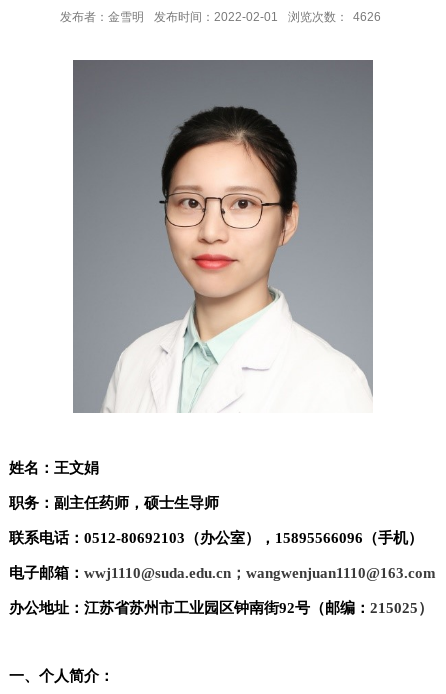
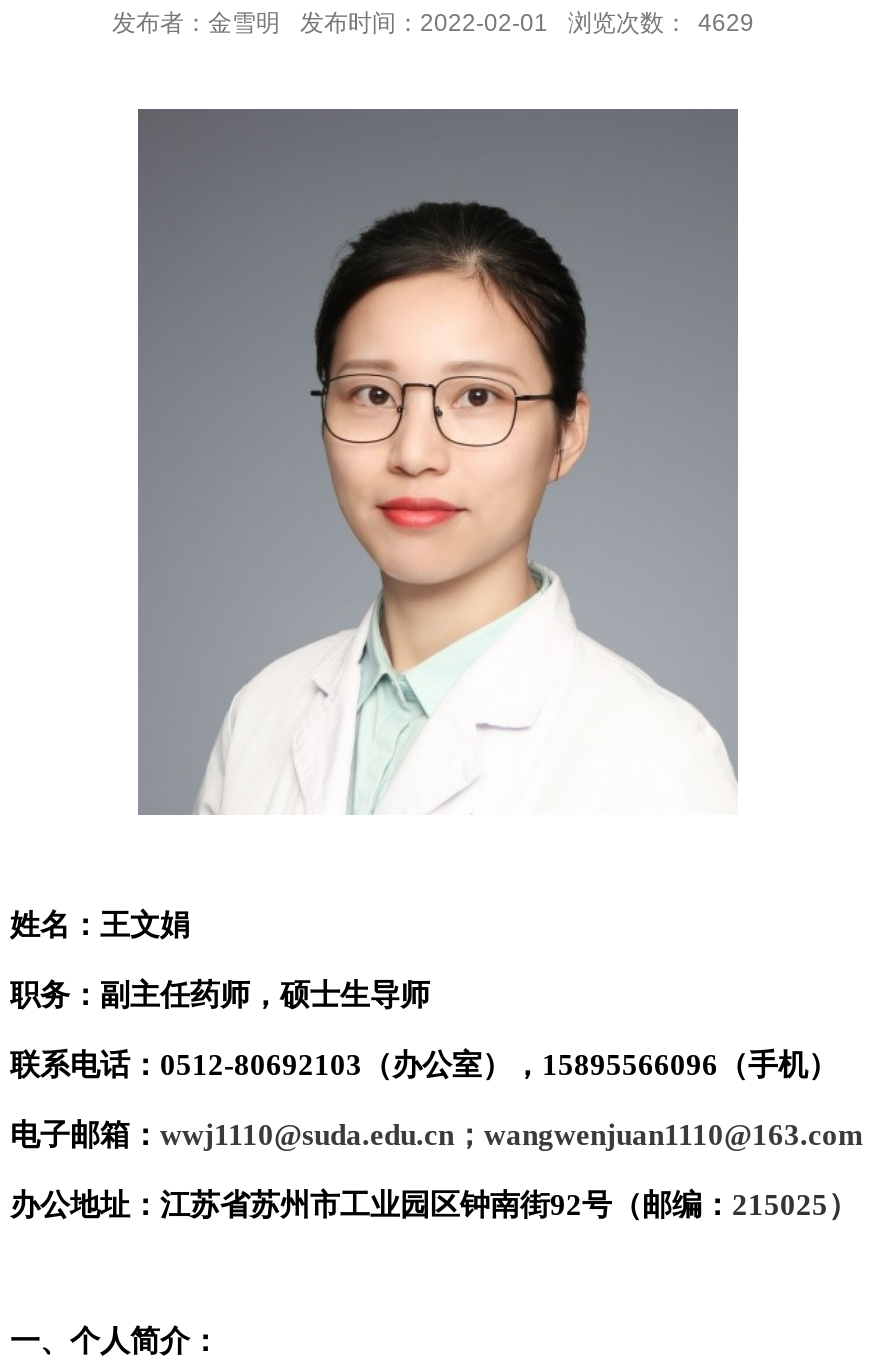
[60,10,381,24] 发布者：金雪明 发布时间：2022-02-01 浏览次数： 4626 -> [112,9,754,37] 发布者：金雪明 发布时间：2022-02-01 浏览次数： 4629

